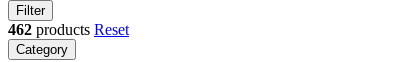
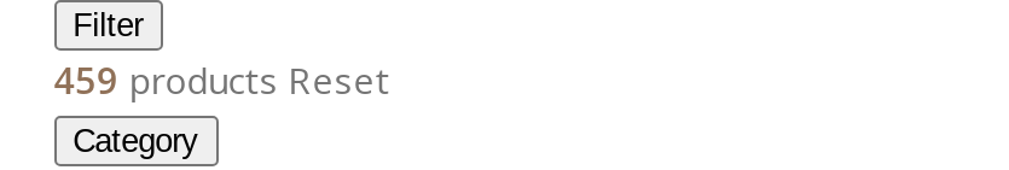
[8,21,129,38] 462 products Reset -> [53,55,389,103] 459 products Reset

